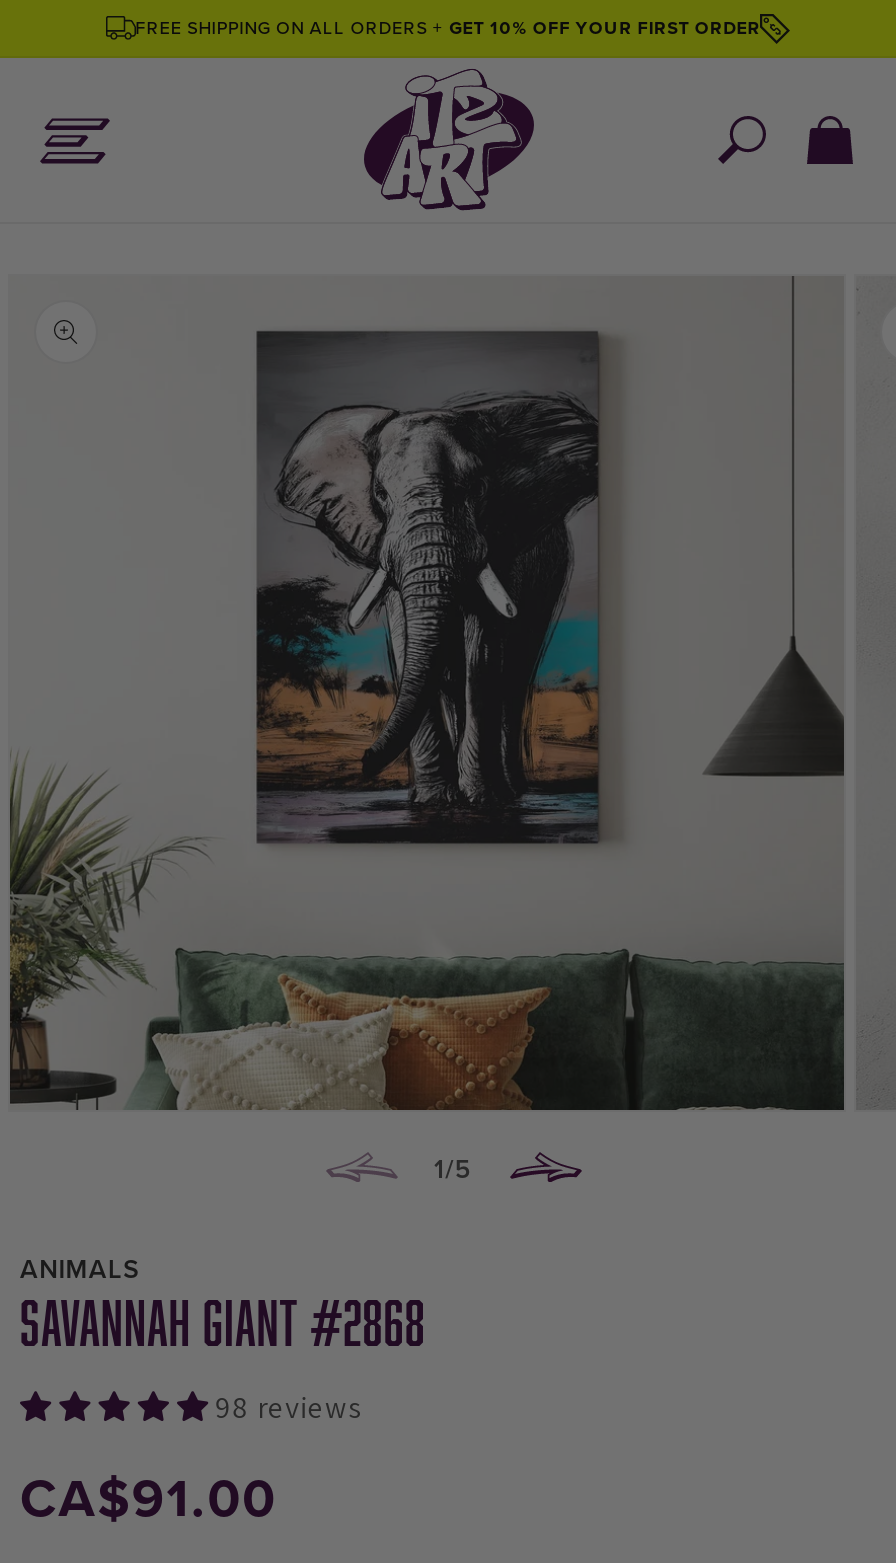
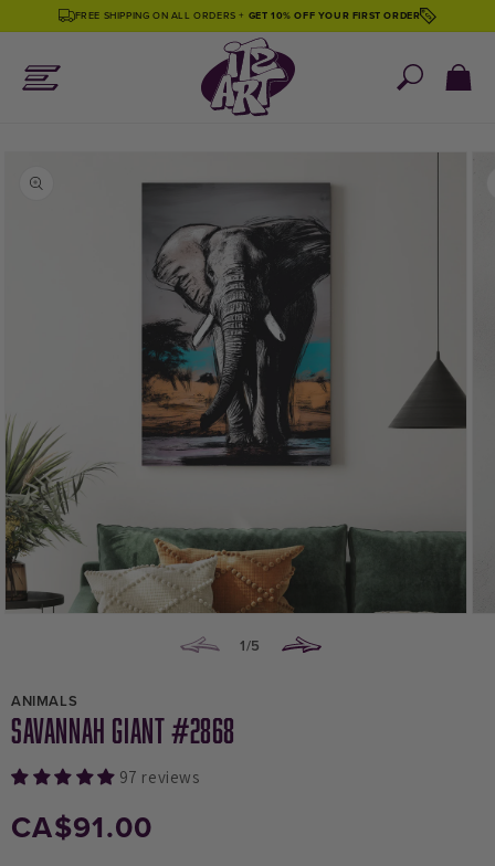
[215,1389,361,1427] 98 reviews -> [119,767,200,788] 97 reviews

